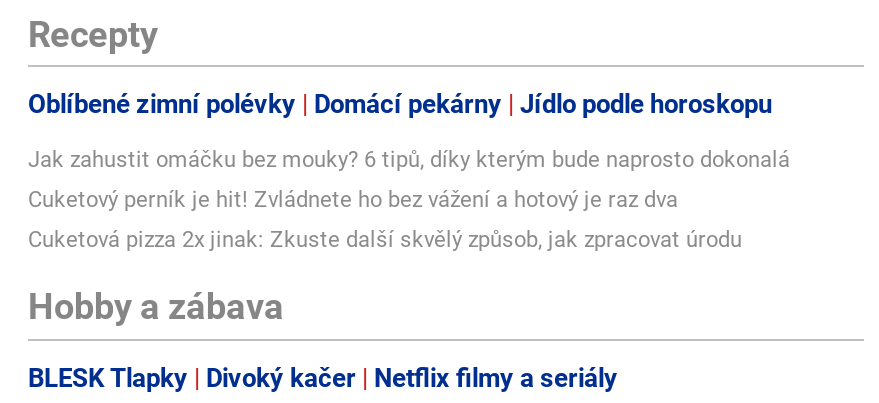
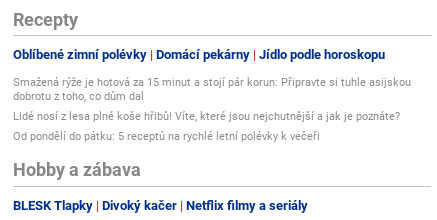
[28,148,790,174] Jak zahustit omáčku bez mouky? 6 tipů, díky kterým bude naprosto dokonalá -> [13,76,411,103] Smažená rýže je hotová za 15 minut a stojí pár korun: Připravte si tuhle asijskou | dobrotu z toho, co dům dal
[28,188,678,214] Cuketový perník je hit! Zvládnete ho bez vážení a hotový je raz dva -> [13,110,400,123] Lidé nosí z lesa plné koše hřibů! Víte, které jsou nejchutnější a jak je poznáte?
[28,228,742,254] Cuketová pizza 2x jinak: Zkuste další skvělý způsob, jak zpracovat úrodu -> [13,130,320,143] Od pondělí do pátku: 5 receptů na rychlé letní polévky k večeři

